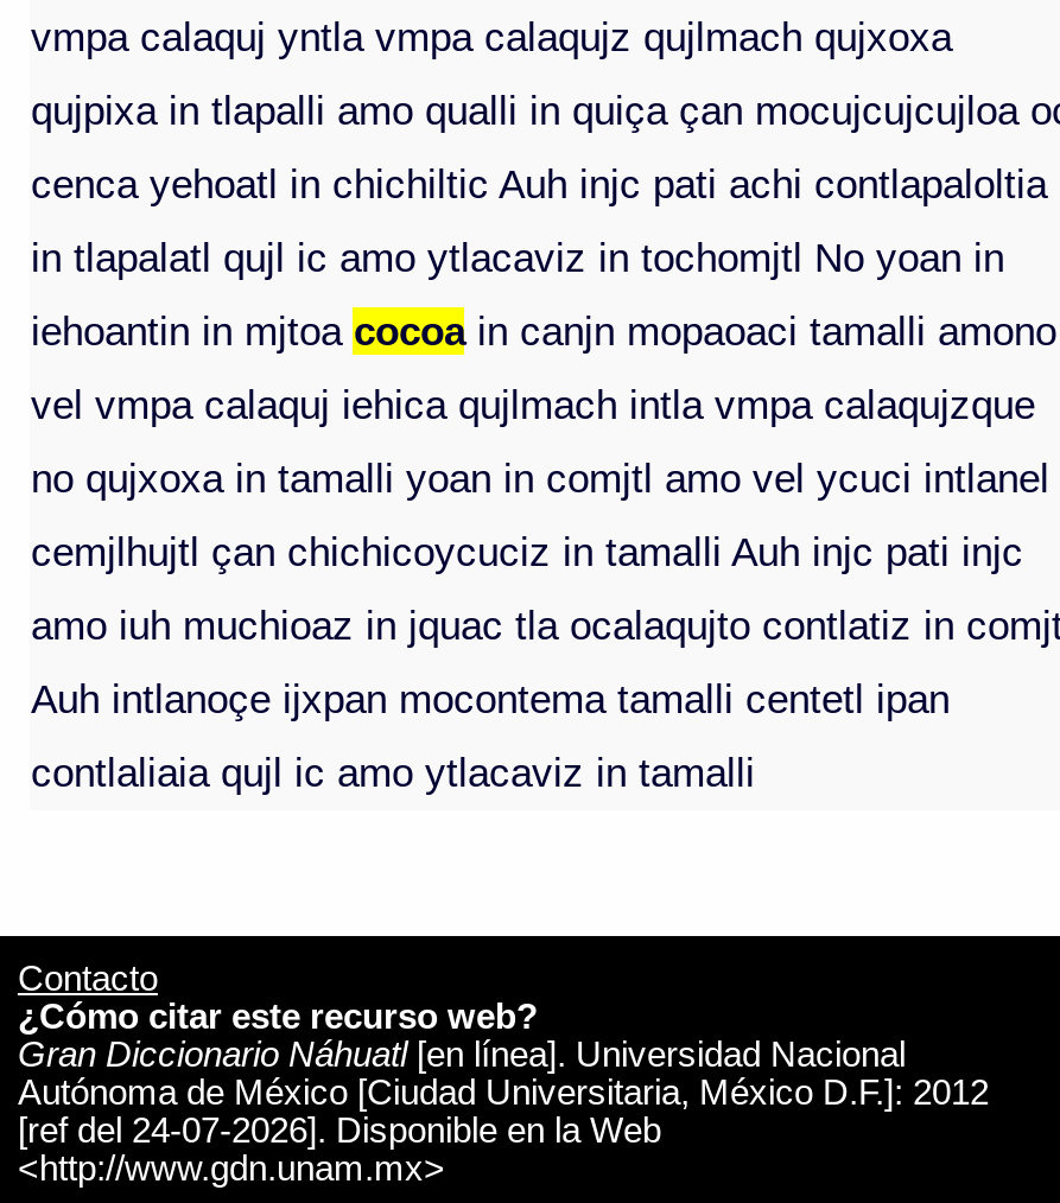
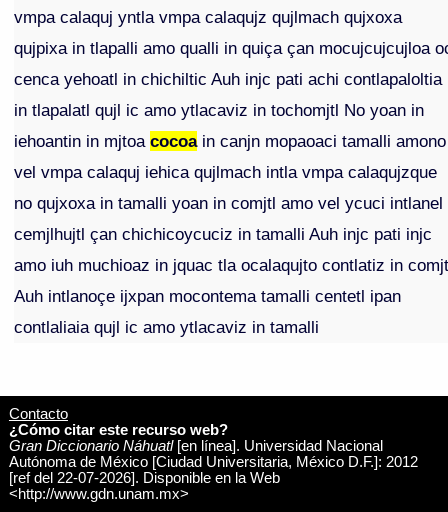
[18,1111,661,1149] [ref del 24-07-2026]. Disponible en la Web -> [9,470,280,486] [ref del 22-07-2026]. Disponible en la Web

